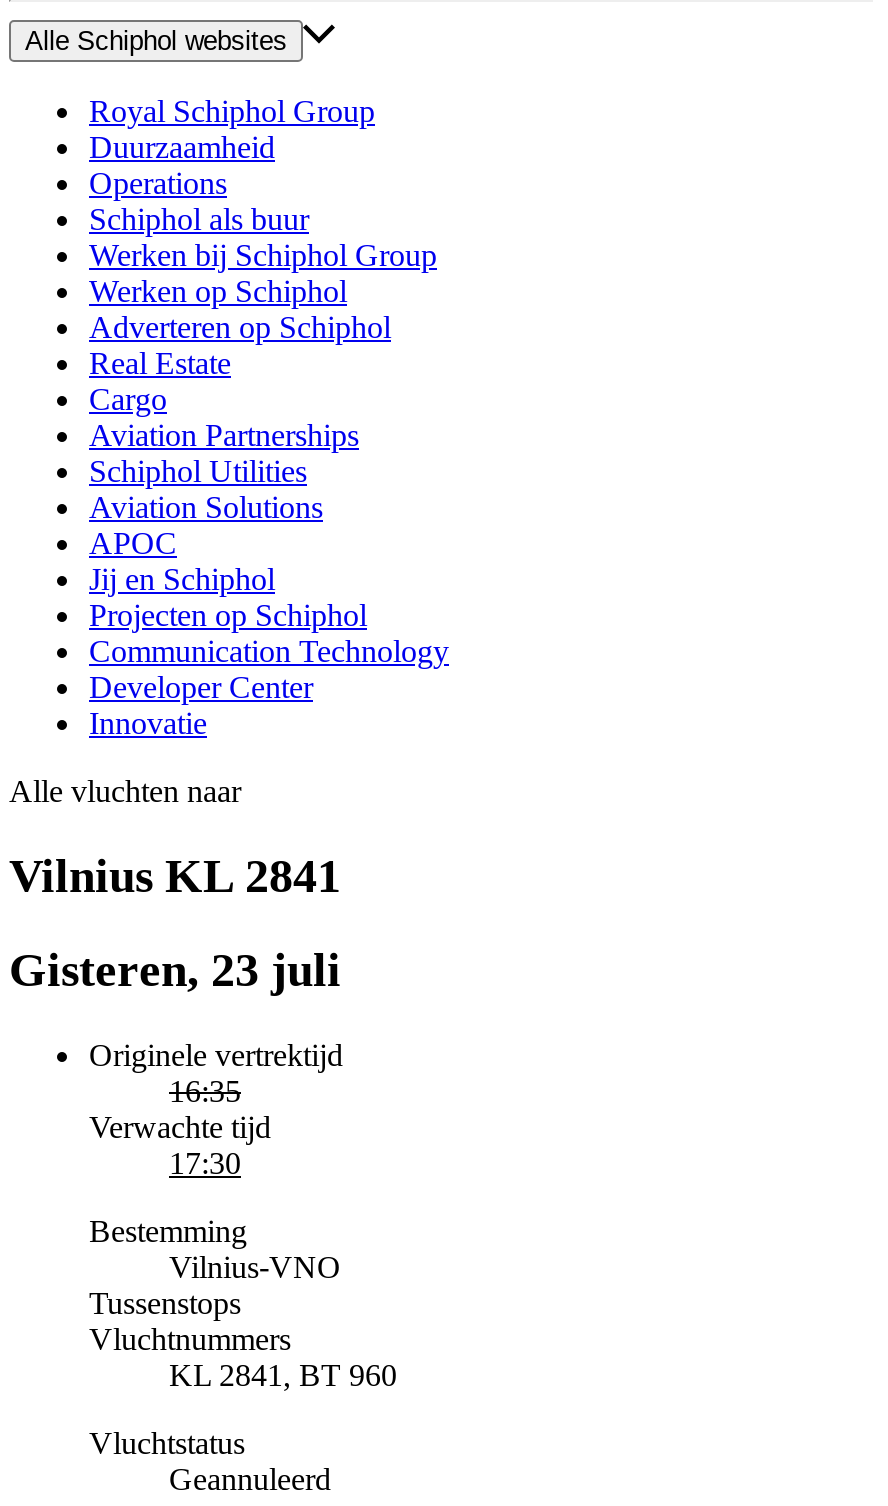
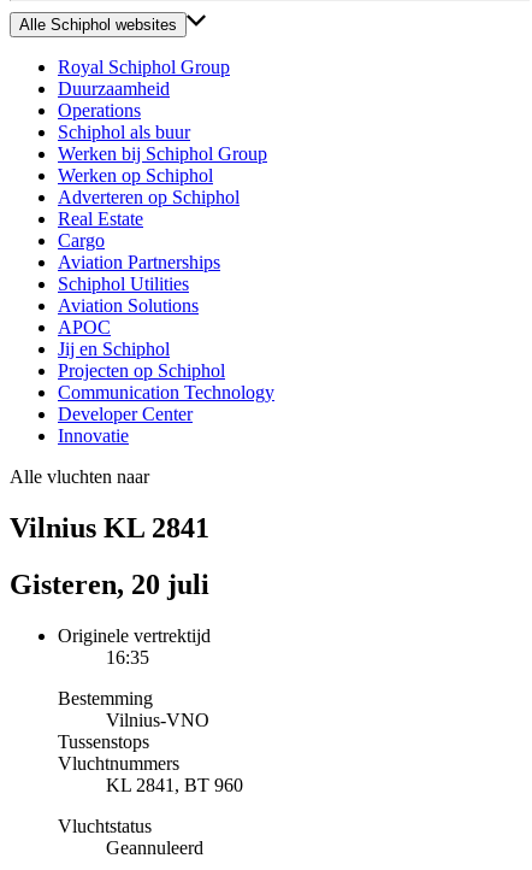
[9,944,341,996] Gisteren, 23 juli -> [10,569,209,600] Gisteren, 20 juli
[89,1109,271,1179] Verwachte tijd | 17:30 -> none

